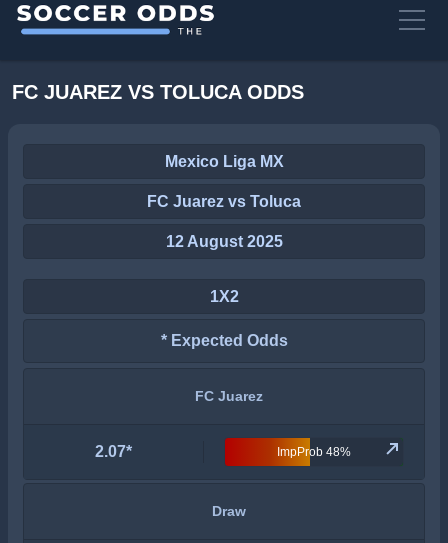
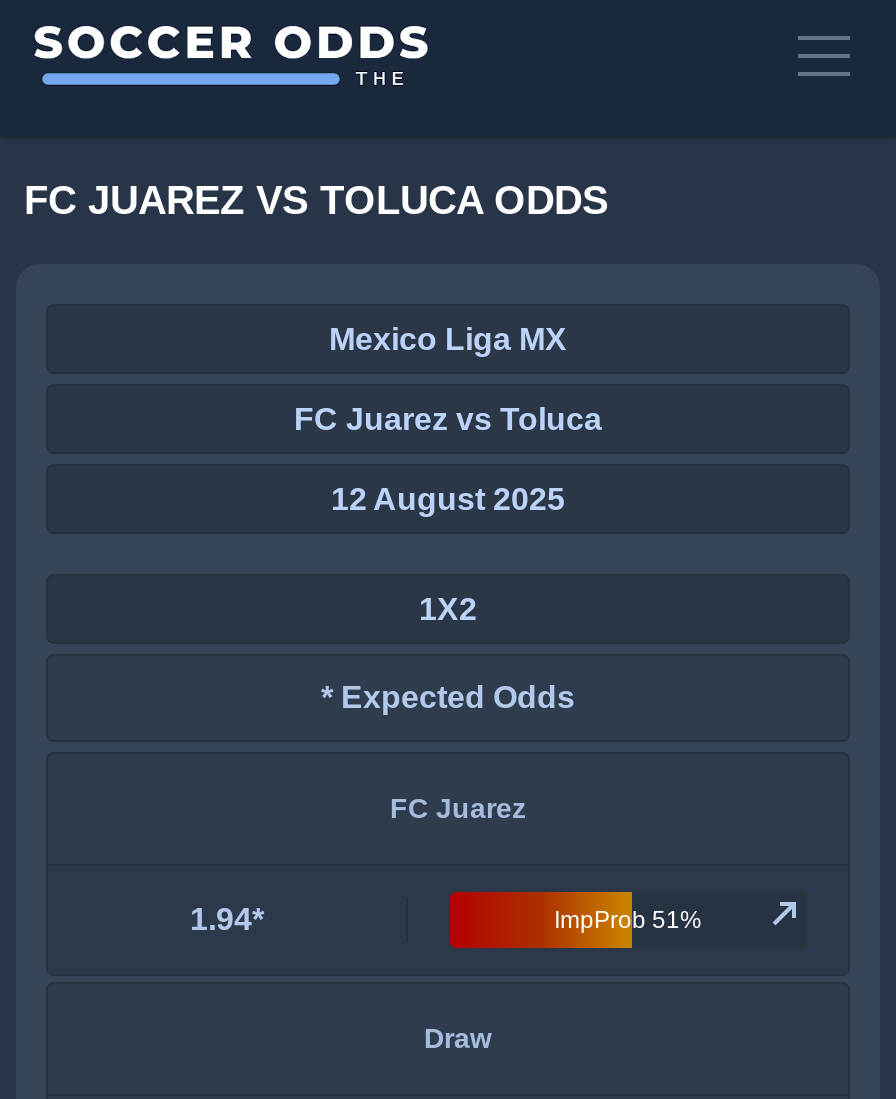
[95,443,132,460] 2.07* -> [190,902,264,936] 1.94*
[277,445,351,459] ImpProb 48% -> [554,906,702,934] ImpProb 51%

